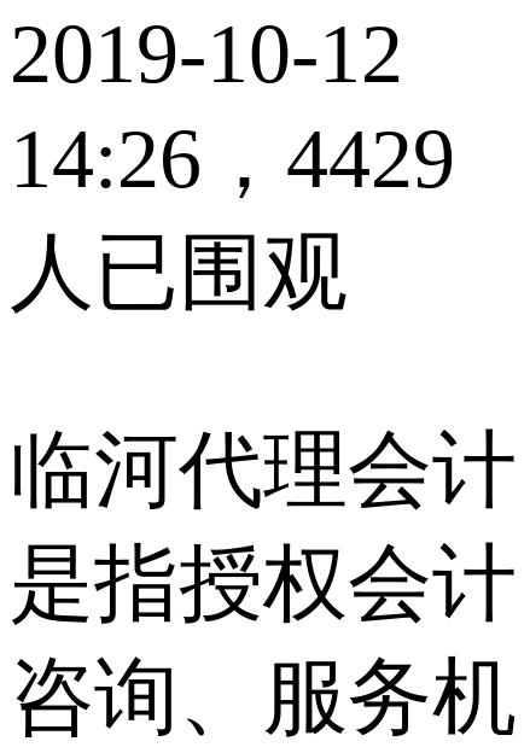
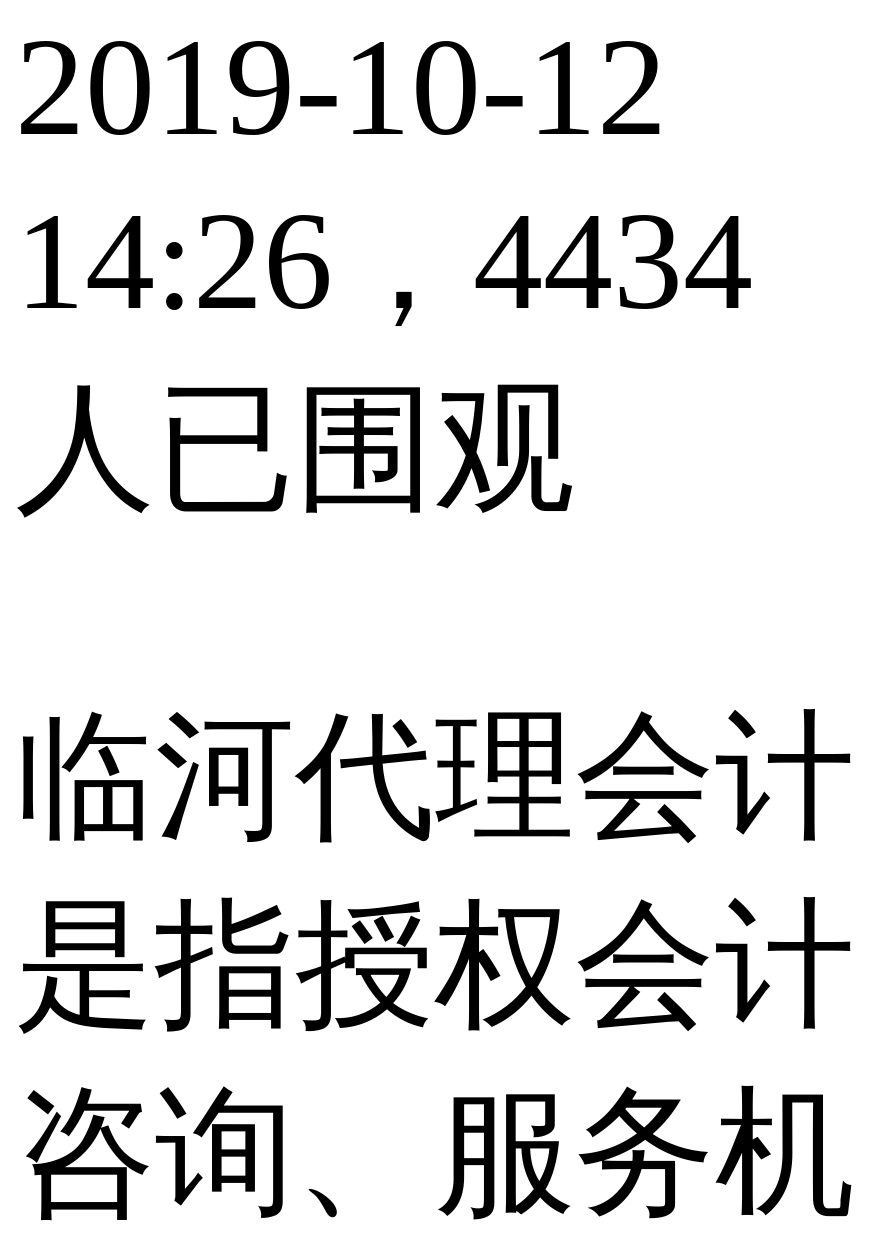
[10,112,455,205] 14:26，4429 -> [15,183,753,337] 14:26，4434

